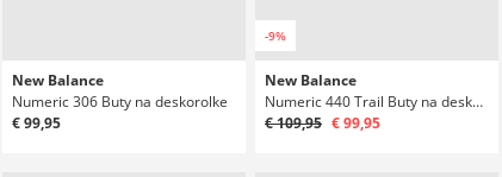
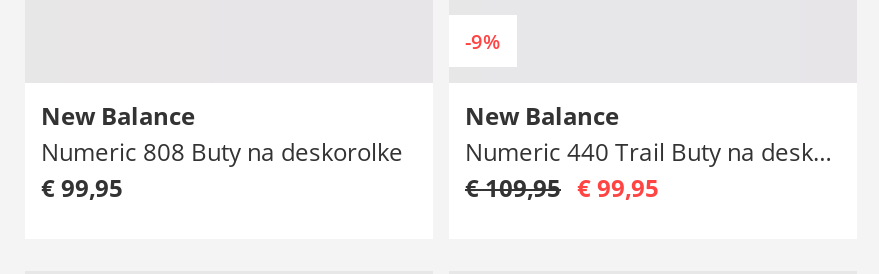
[12,91,228,111] Numeric 306 Buty na deskorolke -> [41,134,403,168] Numeric 808 Buty na deskorolke

